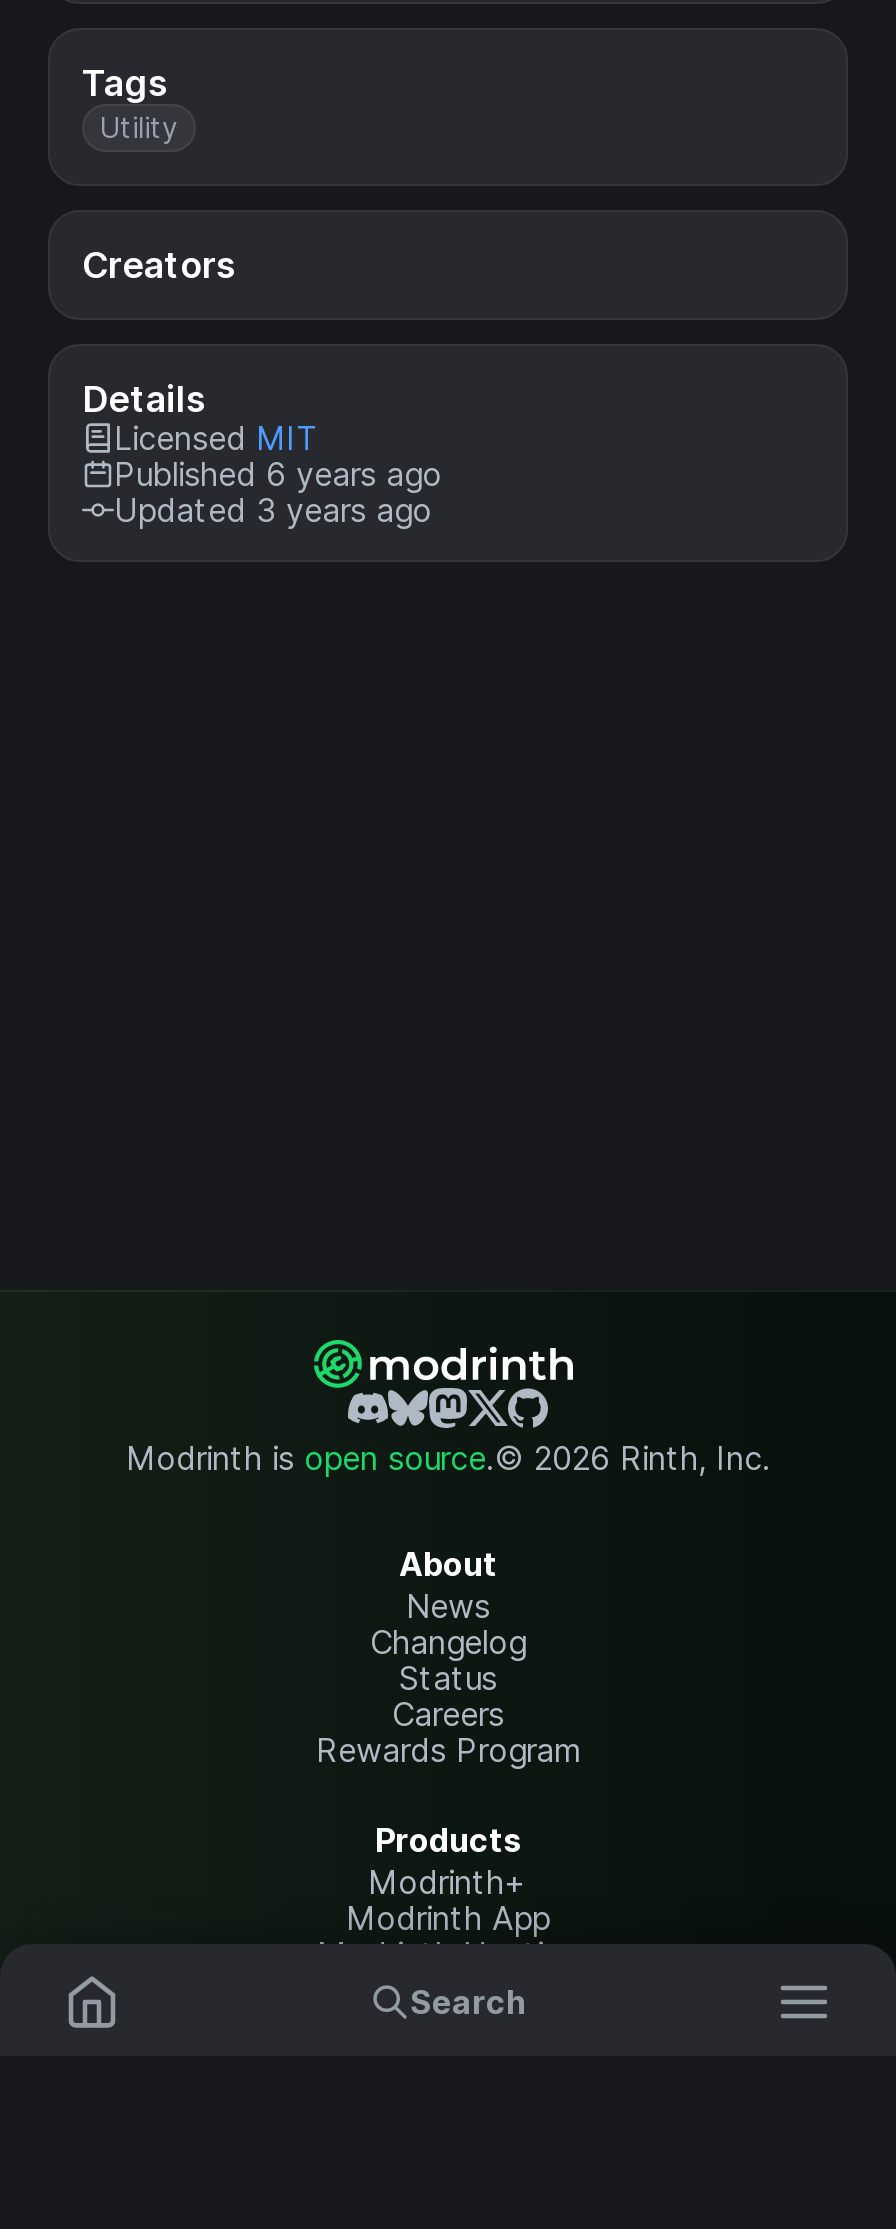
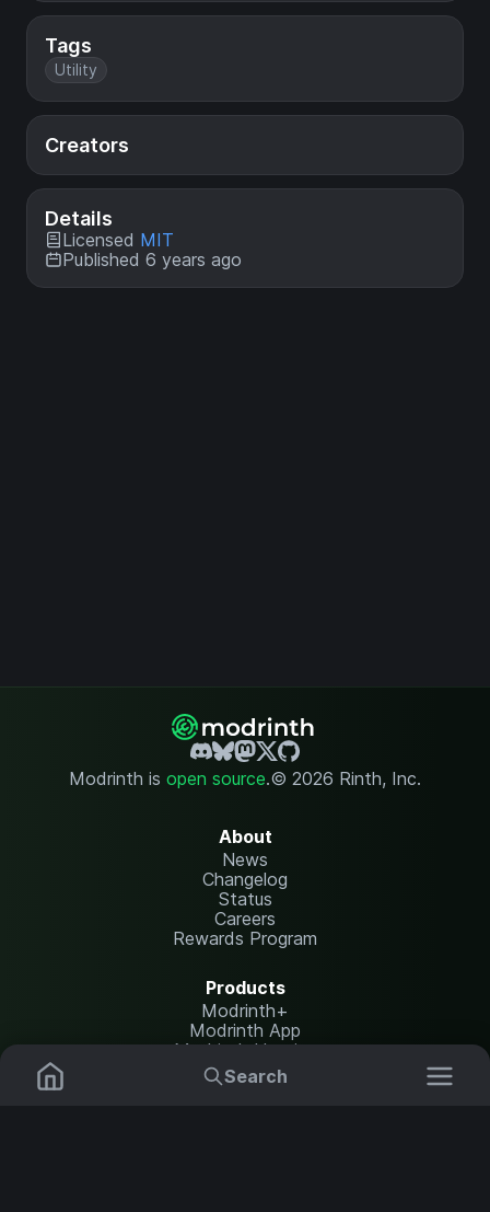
[114,490,432,530] Updated 3 years ago -> none

